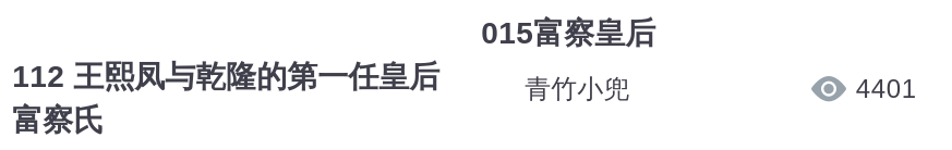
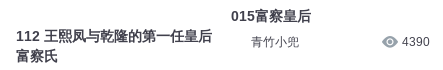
[856,75,917,105] 4401 -> [402,35,430,49] 4390

